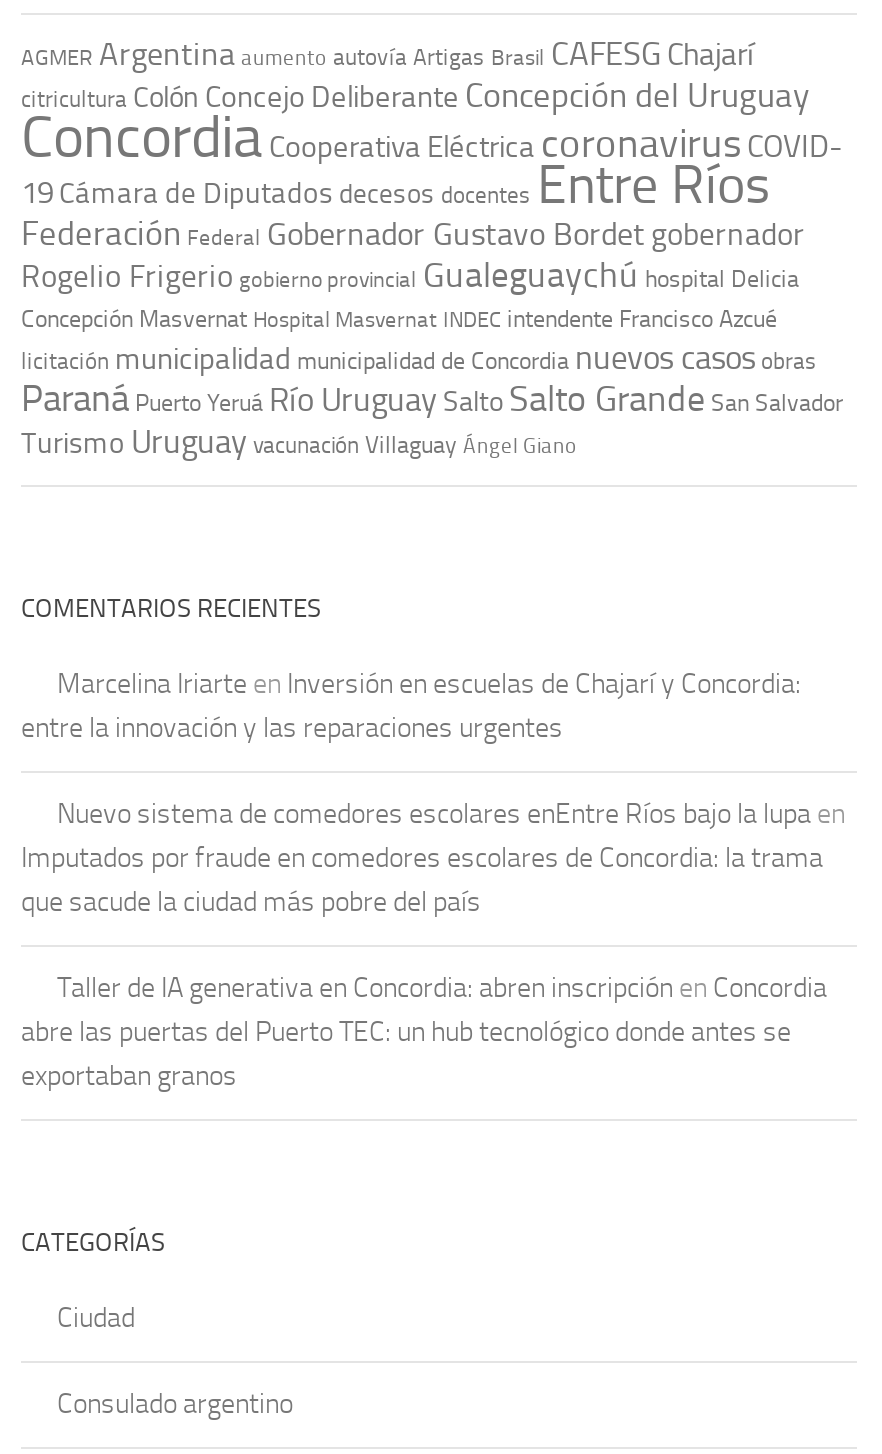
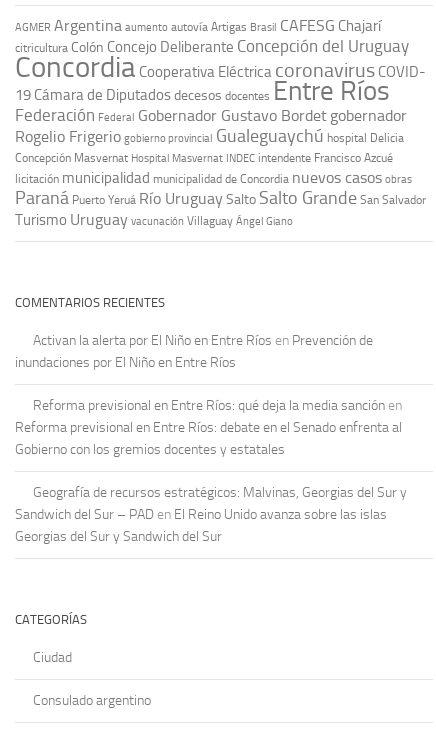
[21,668,801,746] Marcelina Iriarte en Inversión en escuelas de Chajarí y Concordia: | entre la innovación y las reparaciones urgentes -> [15,332,373,371] Activan la alerta por El Niño en Entre Ríos en Prevención de | inundaciones por El Niño en Entre Ríos
[21,798,845,920] Nuevo sistema de comedores escolares enEntre Ríos bajo la lupa en | Imputados por fraude en comedores escolares de Concordia: la trama | que sacude la ciudad más pobre del país -> [15,397,402,458] Reforma previsional en Entre Ríos: qué deja la media sanción en | Reforma previsional en Entre Ríos: debate en el Senado enfrenta al | Gobierno con los gremios docentes y estatales
[21,972,827,1094] Taller de IA generativa en Concordia: abren inscripción en Concordia | abre las puertas del Puerto TEC: un hub tecnológico donde antes se | exportaban granos -> [15,484,407,545] Geografía de recursos estratégicos: Malvinas, Georgias del Sur y | Sandwich del Sur – PAD en El Reino Unido avanza sobre las islas | Georgias del Sur y Sandwich del Sur

